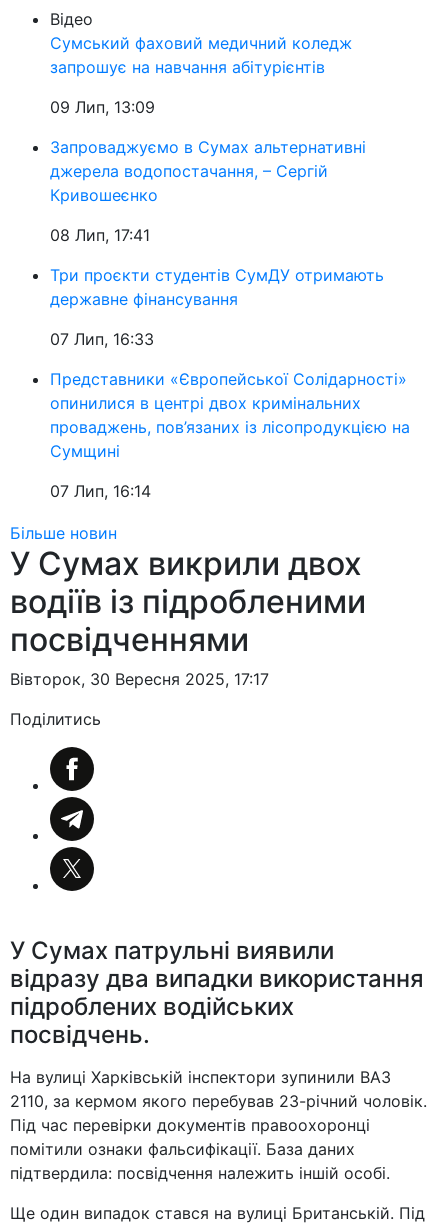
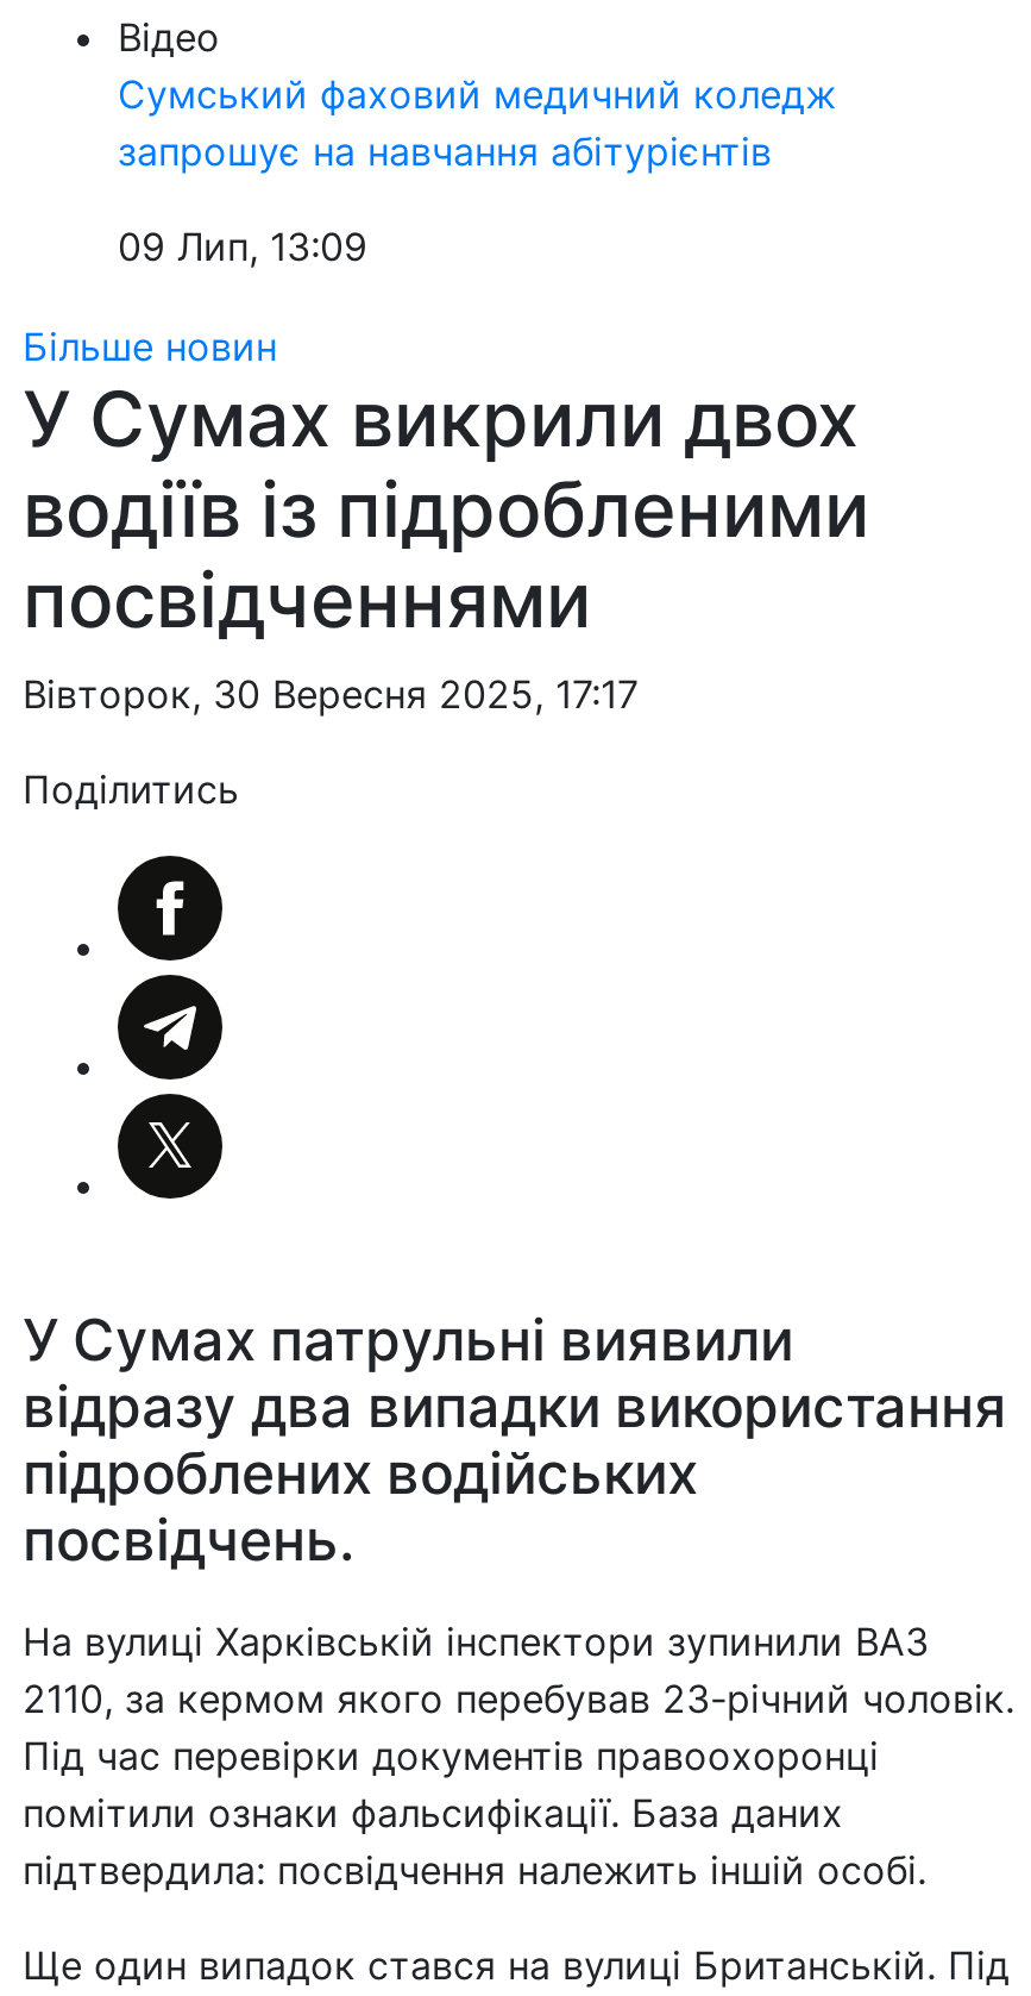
[50,137,410,501] Запроваджуємо в Сумах альтернативні | джерела водопостачання, – Сергій | Кривошеєнко | 08 Лип, 17:41 | Три проєкти студентів СумДУ отримають | державне фінансування | 07 Лип, 16:33 | Представники «Європейської Солідарності» | опинилися в центрі двох кримінальних | проваджень, пов’язаних із лісопродукцією на | Сумщині | 07 Лип, 16:14 -> none

